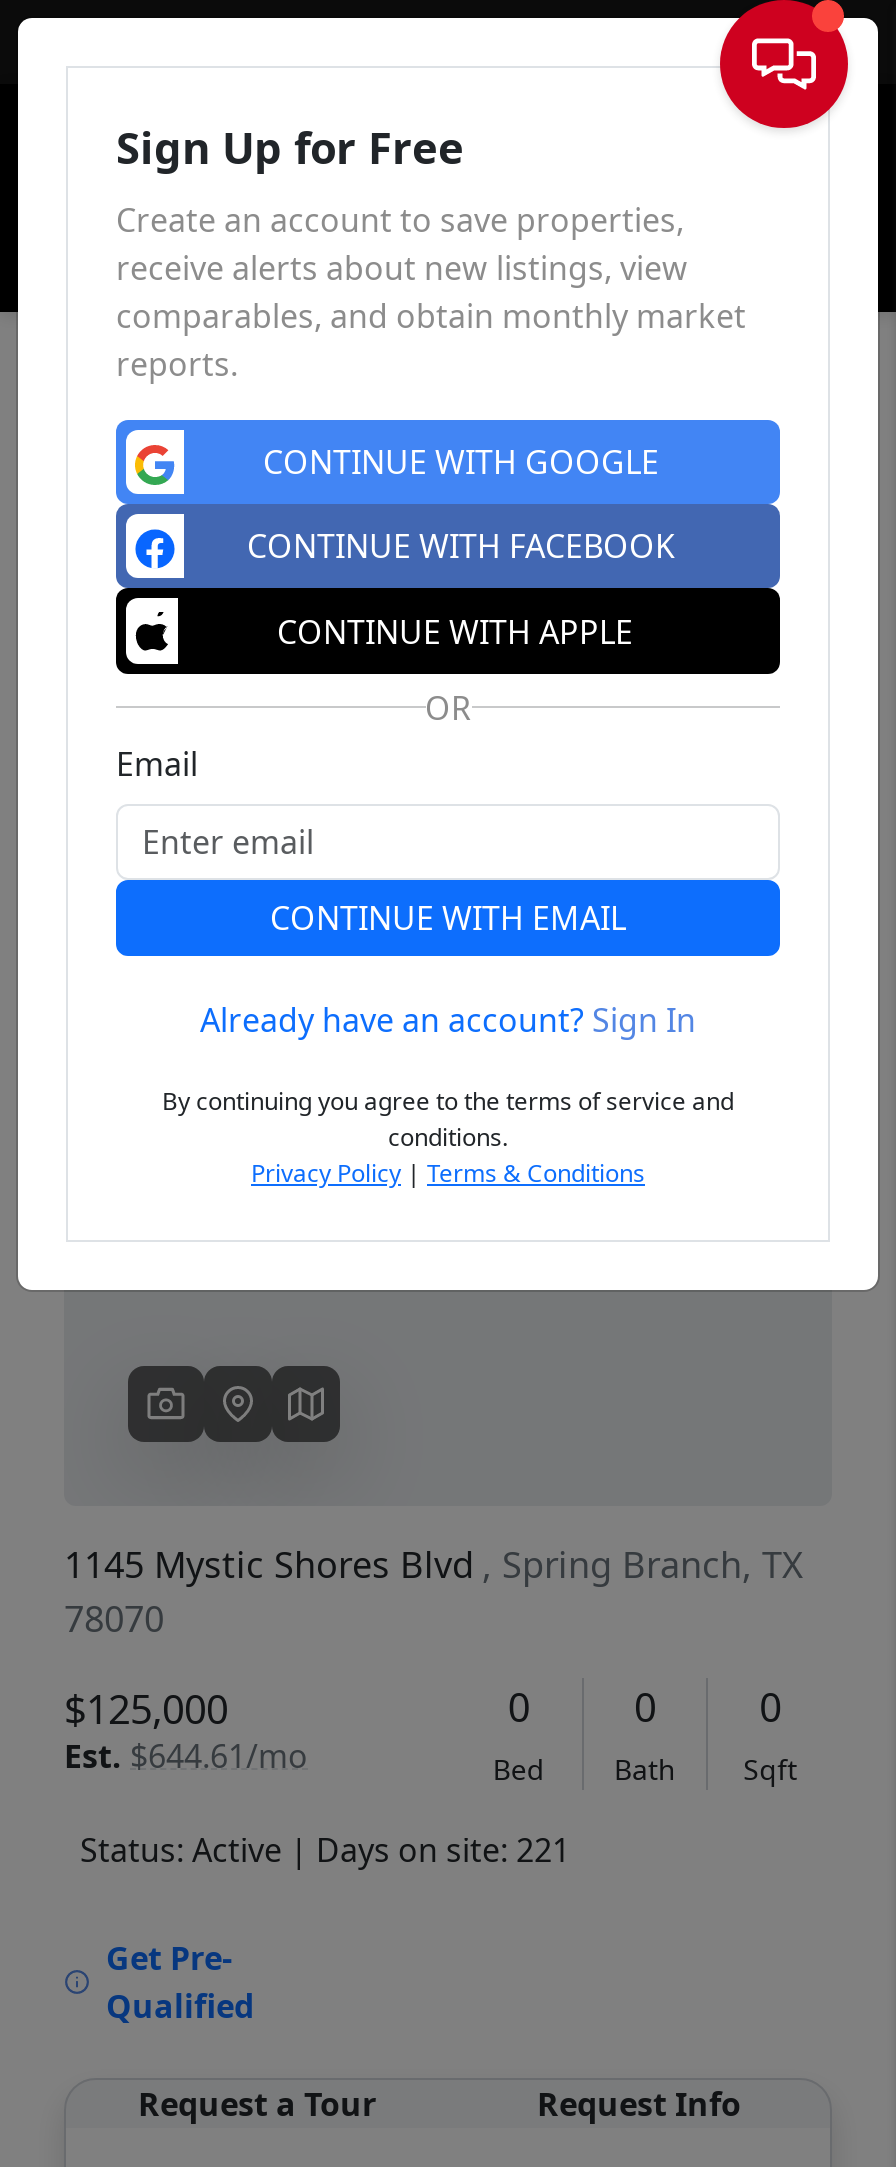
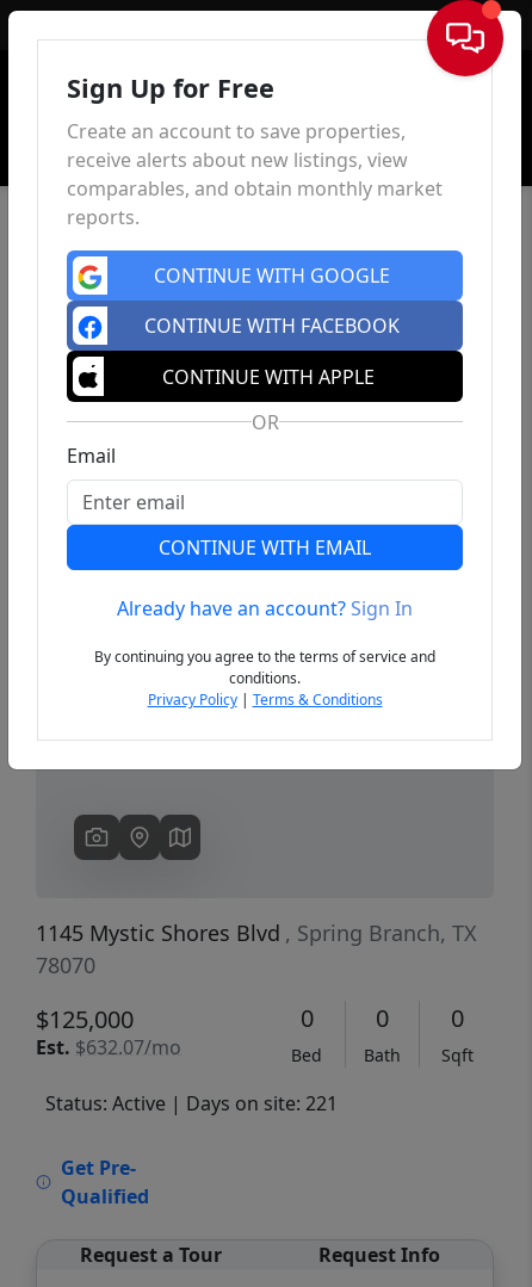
[64,1733,308,1777] Est. $644.61/mo -> [36,1034,181,1060] Est. $632.07/mo

